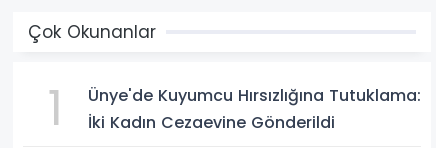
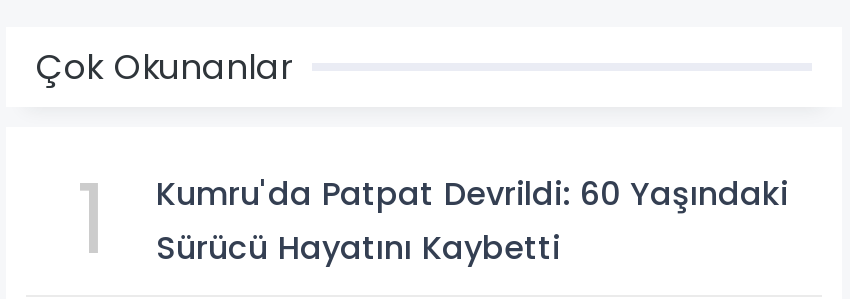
[88,84,421,134] Ünye'de Kuyumcu Hırsızlığına Tutuklama: | İki Kadın Cezaevine Gönderildi -> [156,171,788,271] Kumru'da Patpat Devrildi: 60 Yaşındaki | Sürücü Hayatını Kaybetti

